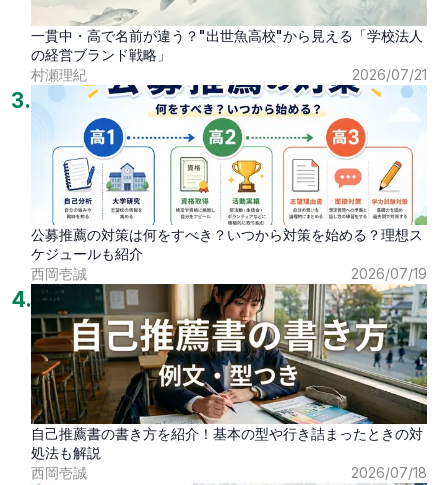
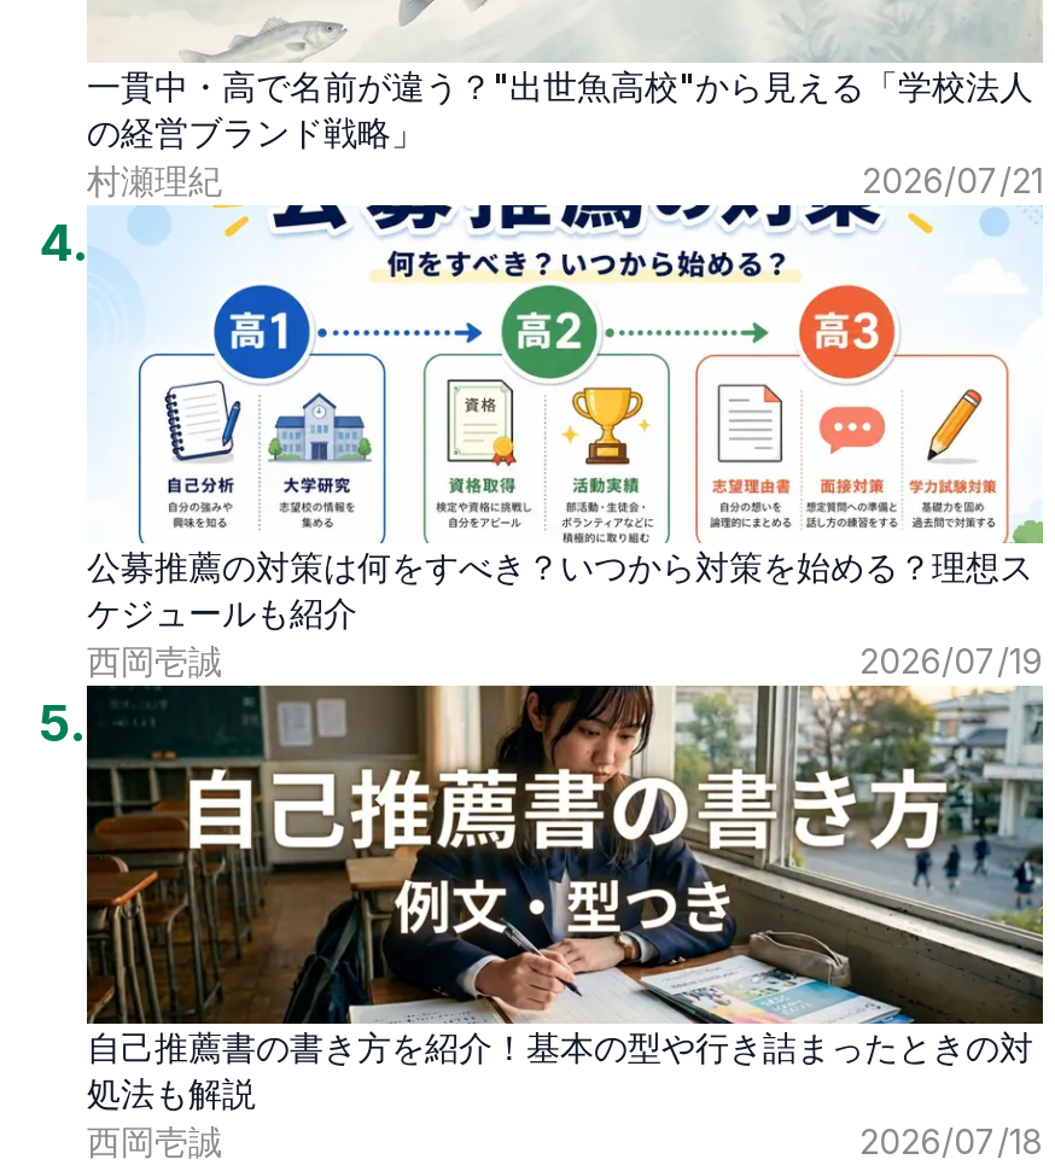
[11,88,31,113] 3. -> [39,213,89,274] 4.
[11,287,32,312] 4. -> [39,694,87,754] 5.

